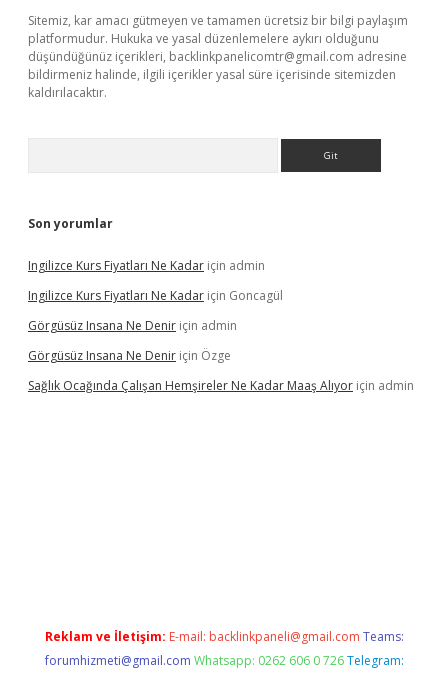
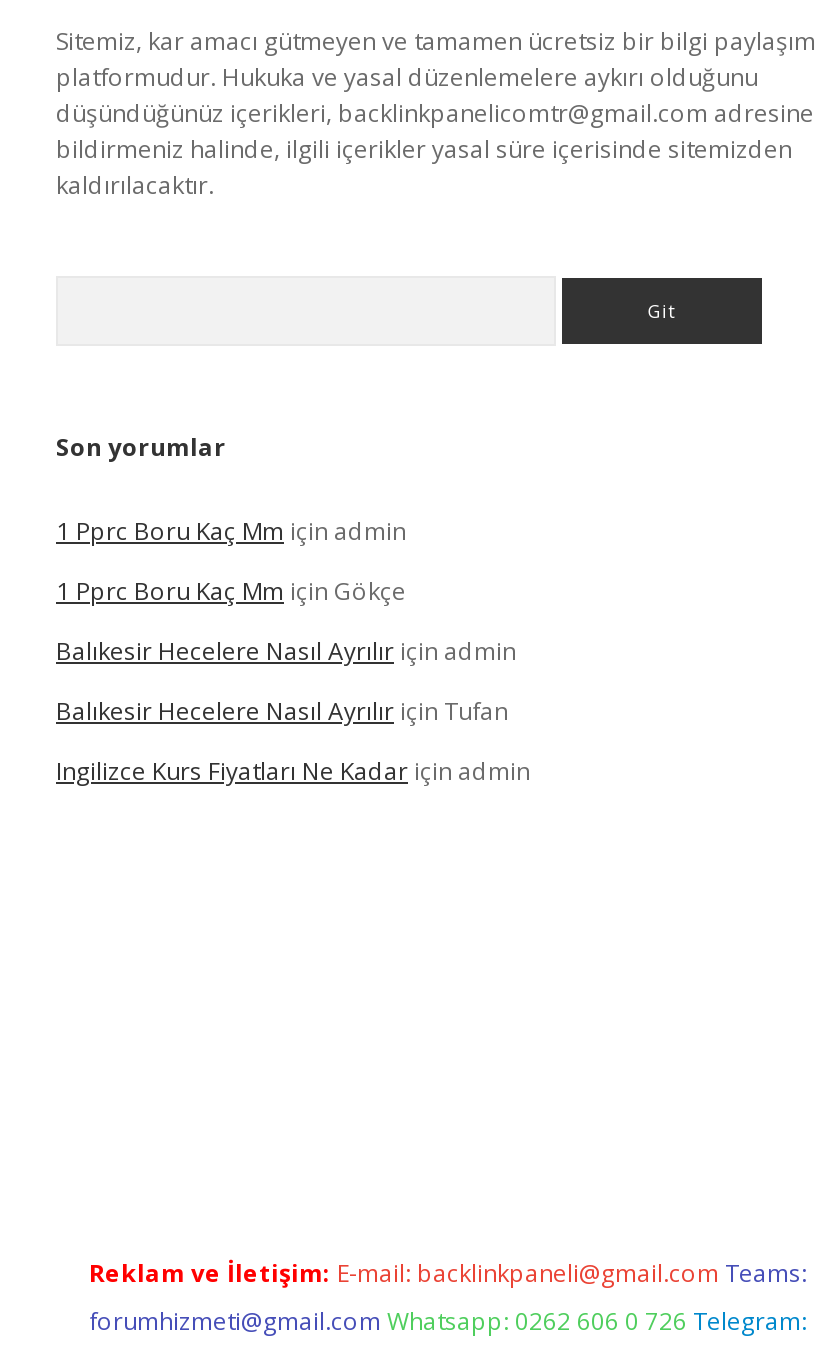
none -> [56,514,516,728] 1 Pprc Boru Kaç Mm için admin | 1 Pprc Boru Kaç Mm için Gökçe | Balıkesir Hecelere Nasıl Ayrılır için admin | Balıkesir Hecelere Nasıl Ayrılır için Tufan
moved [28,257,265,274] -> [56,754,530,788]: Ingilizce Kurs Fiyatları Ne Kadar için admin
[28,287,414,394] Ingilizce Kurs Fiyatları Ne Kadar için Goncagül | Görgüsüz Insana Ne Denir için admin | Görgüsüz Insana Ne Denir için Özge | Sağlık Ocağında Çalışan Hemşireler Ne Kadar Maaş Alıyor için admin -> none

